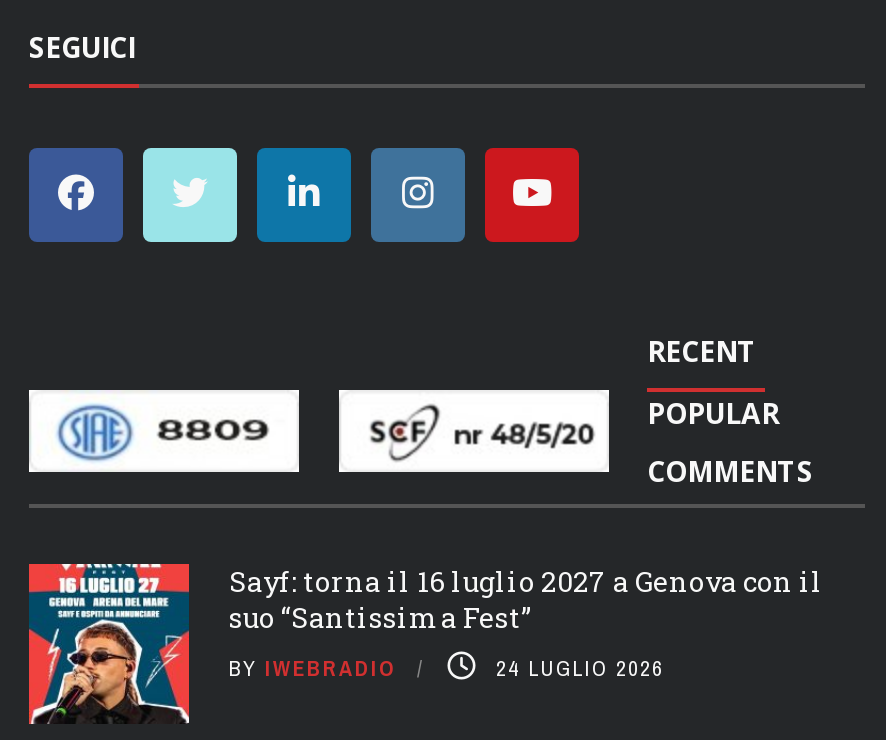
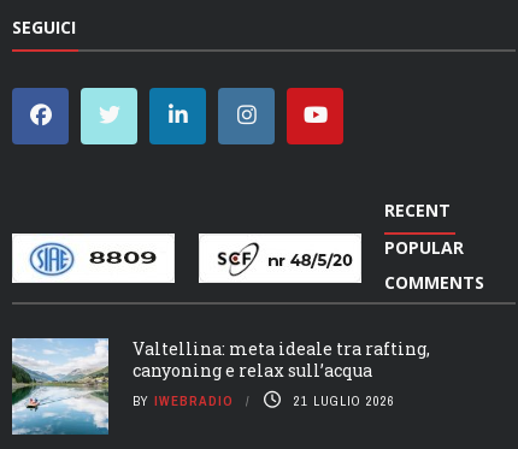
[27,562,823,724] [image] | Sayf: torna il 16 luglio 2027 a Genova con il | suo “Santissima Fest” -> [11,337,430,436] [image] | Valtellina: meta ideale tra rafting, | canyoning e relax sull’acqua
[496,654,664,682] 24 LUGLIO 2026 -> [293,392,395,409] 21 LUGLIO 2026

